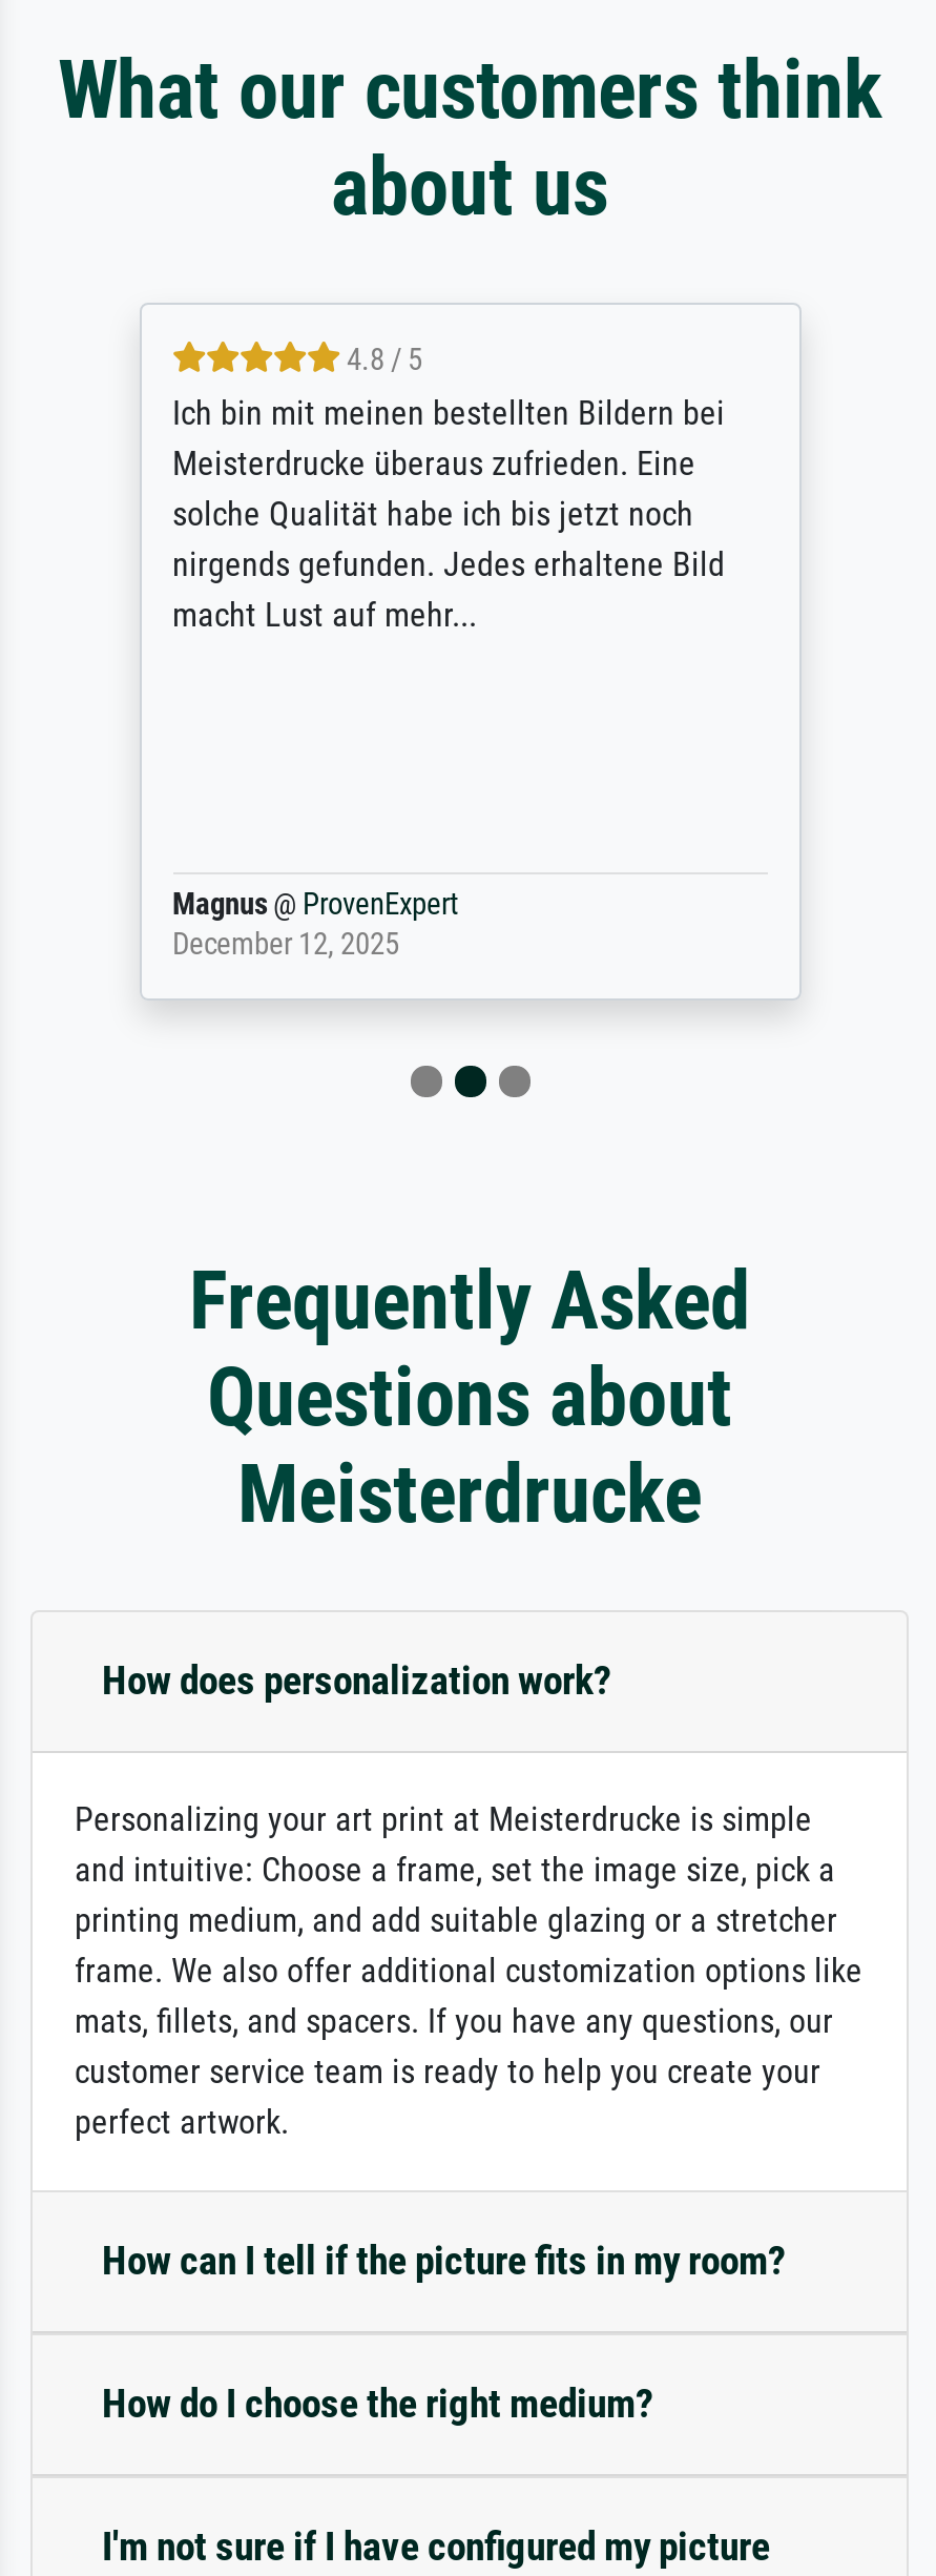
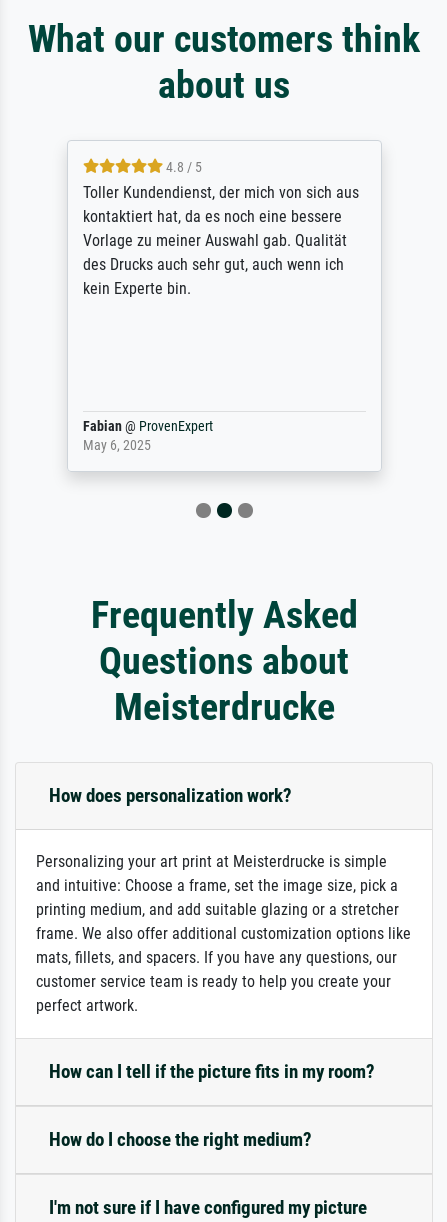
[172,392,725,634] Ich bin mit meinen bestellten Bildern bei | Meisterdrucke überaus zufrieden. Eine | solche Qualität habe ich bis jetzt noch | nirgends gefunden. Jedes erhaltene Bild | macht Lust auf mehr... -> [82,183,358,298] Toller Kundendienst, der mich von sich aus | kontaktiert hat, da es noch eine bessere | Vorlage zu meiner Auswahl gab. Qualität | des Drucks auch sehr gut, auch wenn ich | kein Experte bin.
[172,886,458,962] Magnus @ ProvenExpert | December 12, 2025 -> [82,418,212,454] Fabian @ ProvenExpert | May 6, 2025

